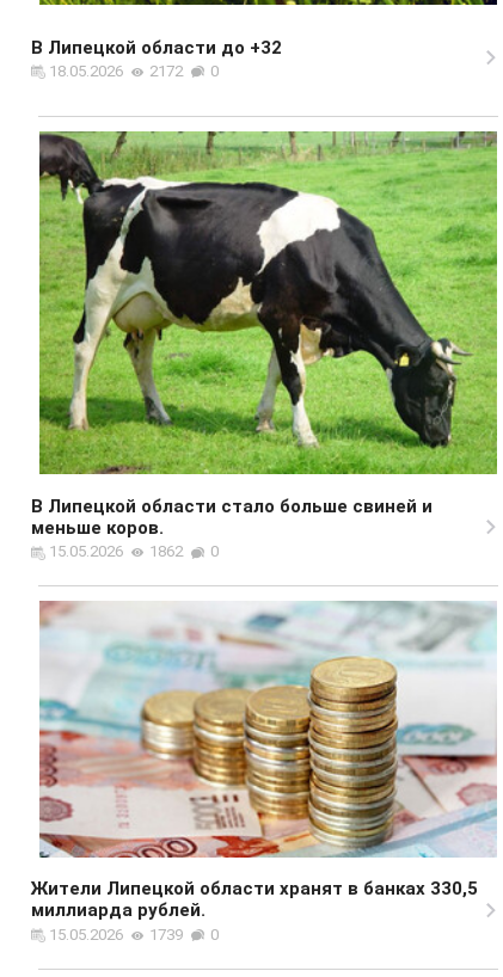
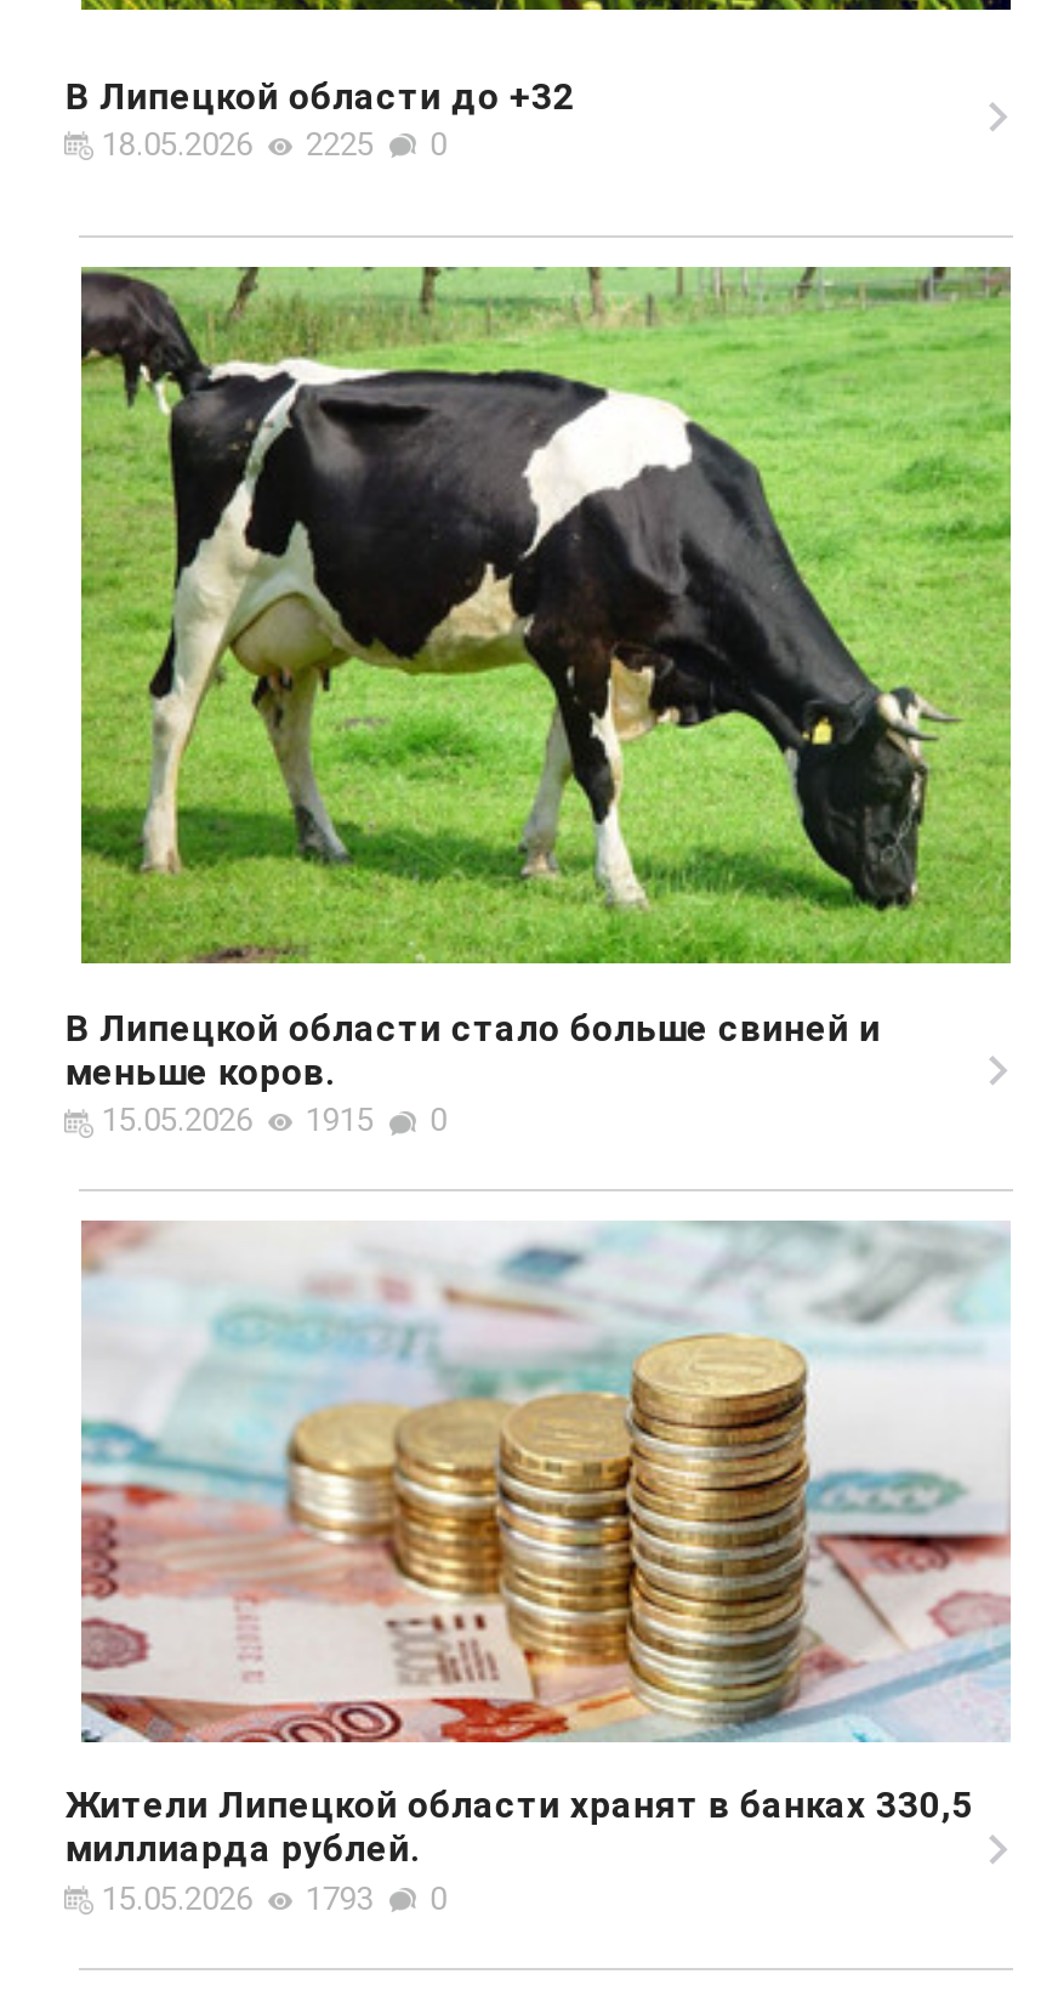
[49,62,219,80] 18.05.2026 2172 0 -> [102,126,446,162] 18.05.2026 2225 0
[49,542,219,560] 15.05.2026 1862 0 -> [102,1102,446,1139] 15.05.2026 1915 0
[49,925,219,943] 15.05.2026 1739 0 -> [102,1880,446,1916] 15.05.2026 1793 0

